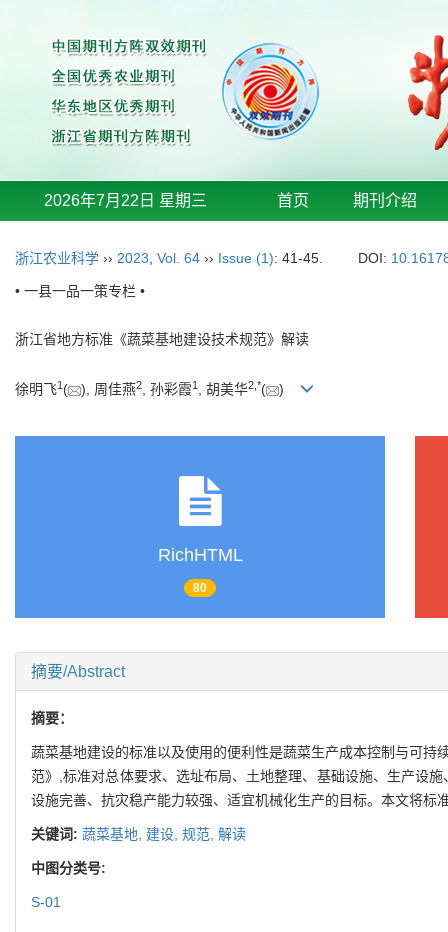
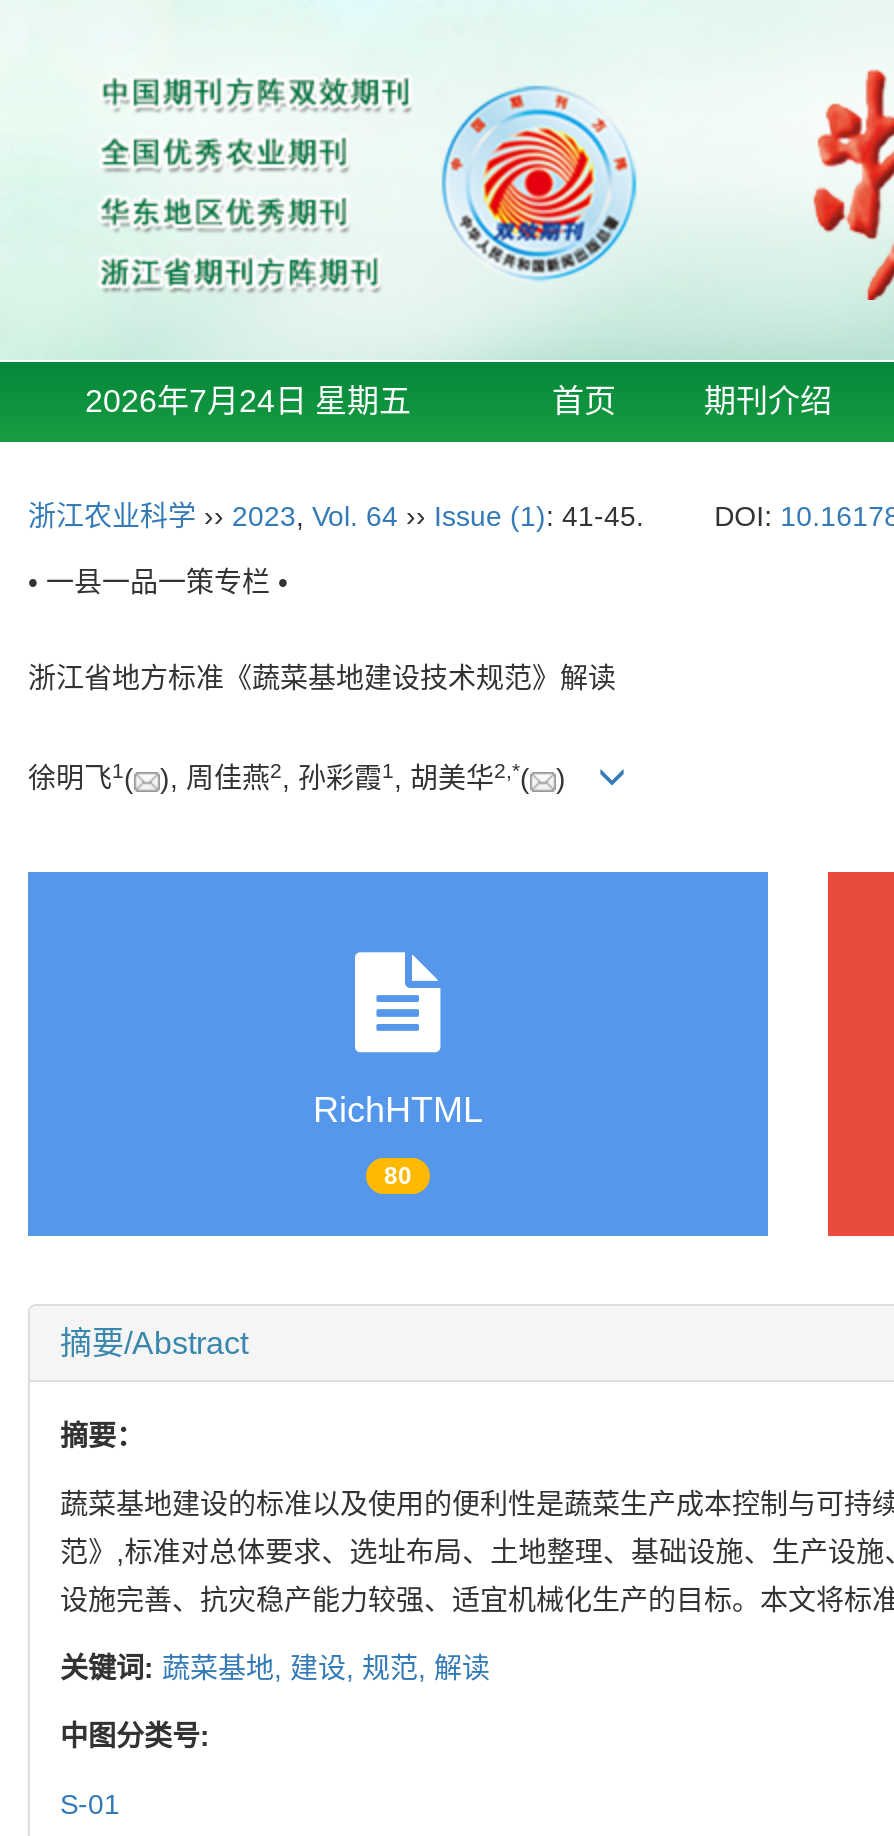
[43,192,206,209] 2026年7月22日 星期三 -> [85,384,411,418] 2026年7月24日 星期五

